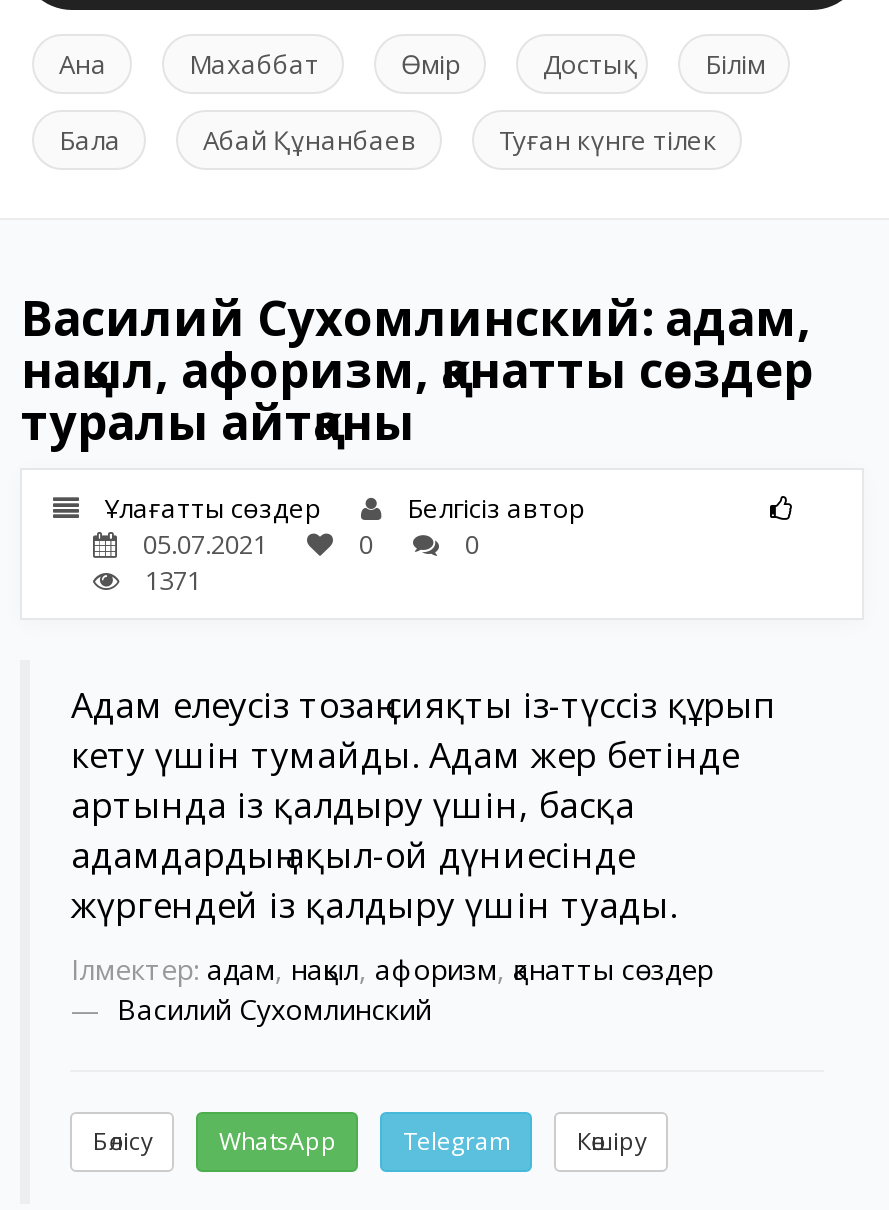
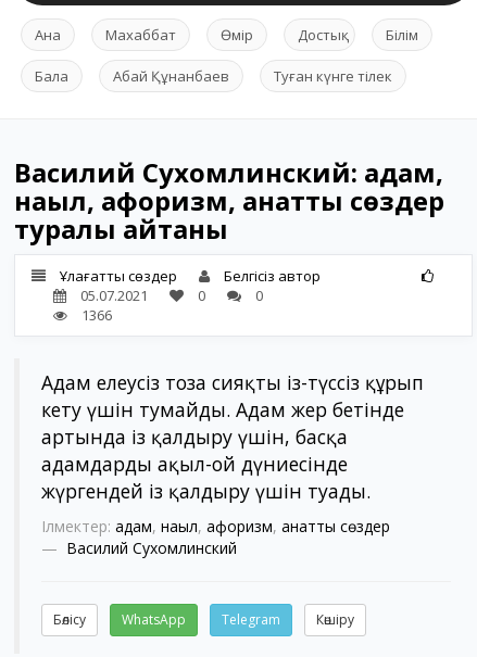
[139,562,201,598] 1371 -> [79,305,112,325] 1366

